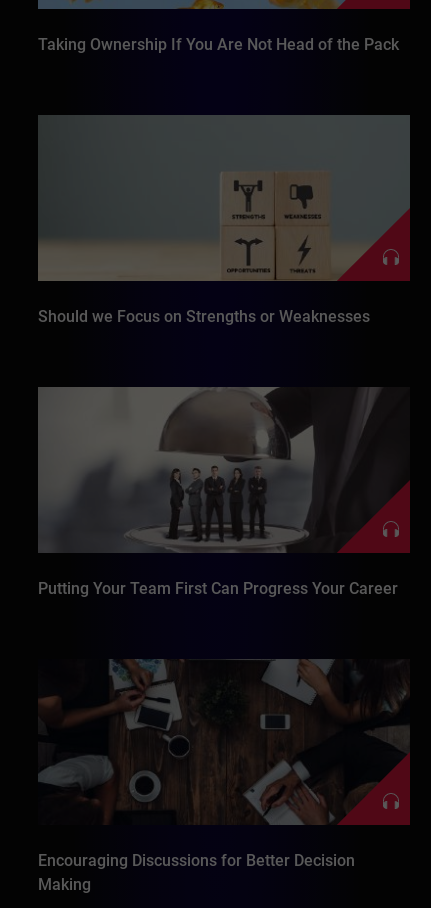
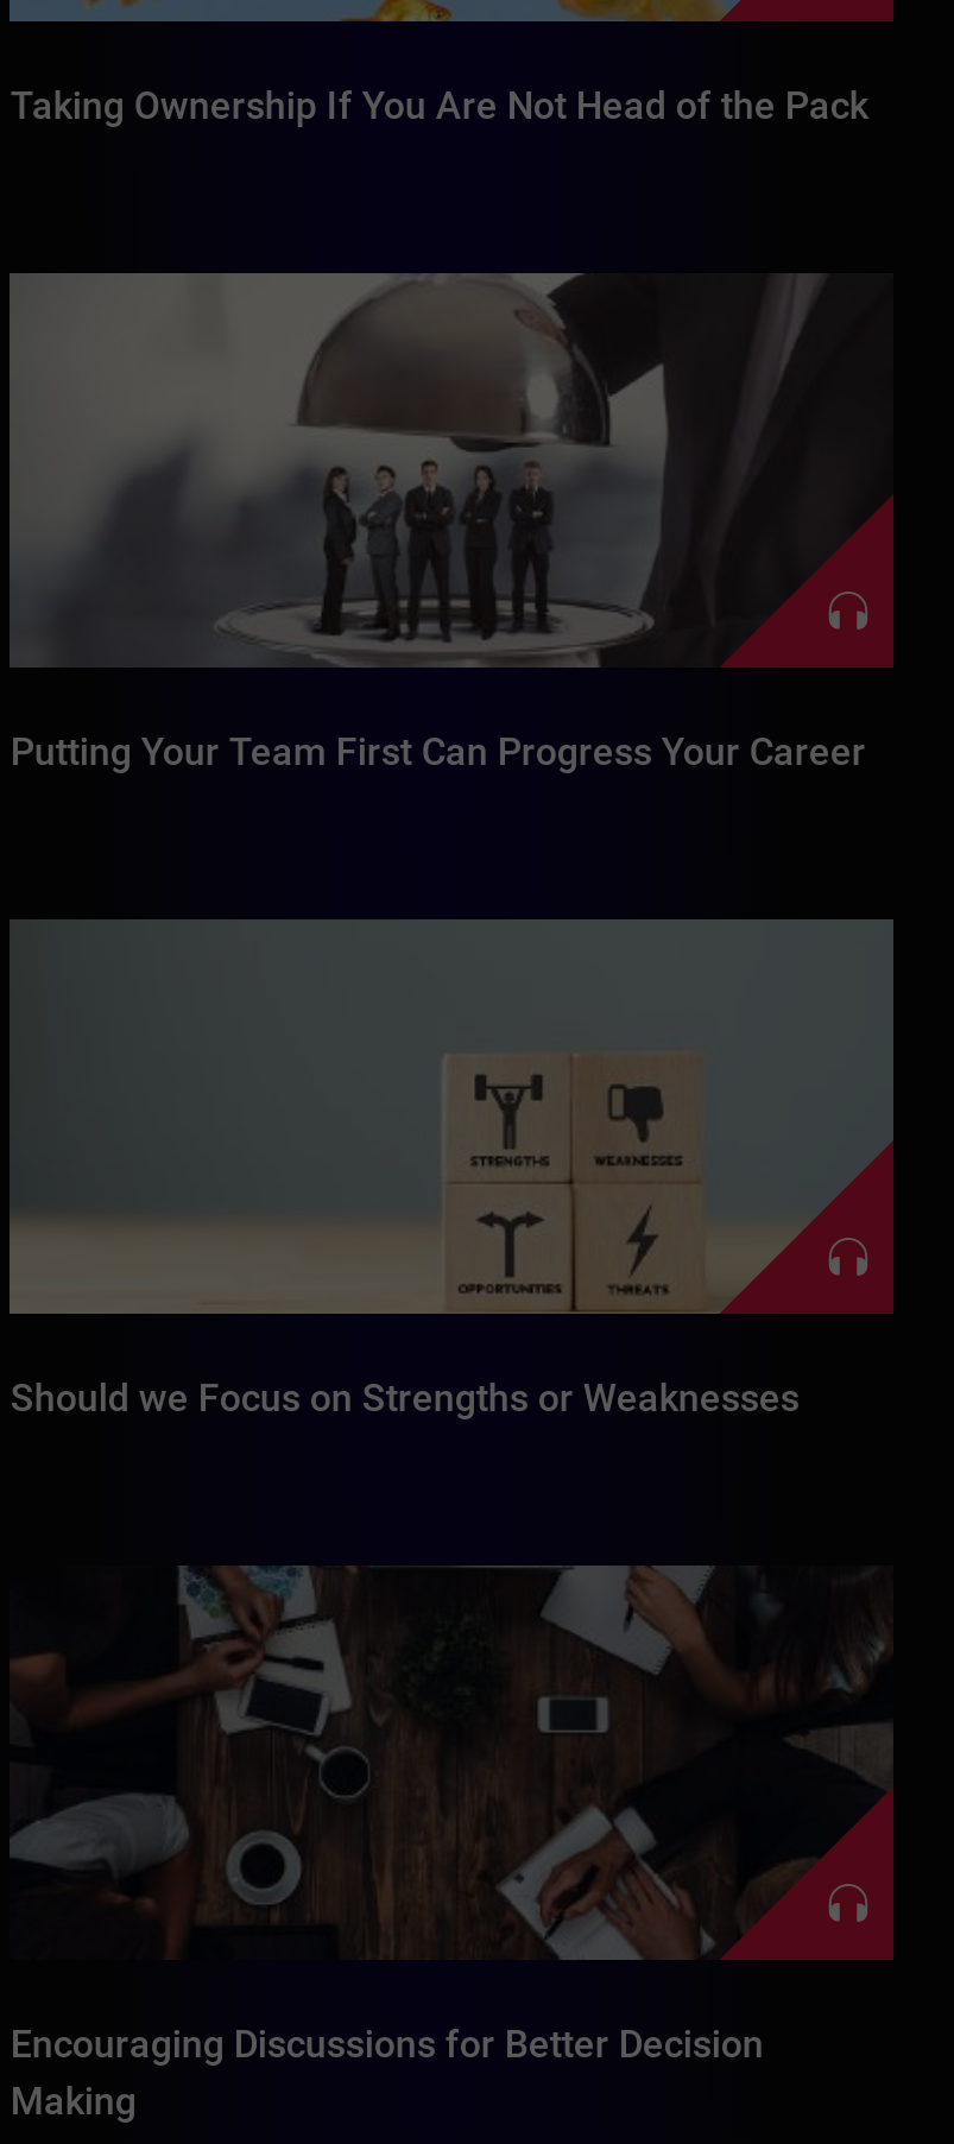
moved [38,307,370,326] -> [10,1376,799,1422]: Should we Focus on Strengths or Weaknesses
moved [37,387,409,598] -> [10,273,893,775]: [image] | Putting Your Team First Can Progress Your Career

